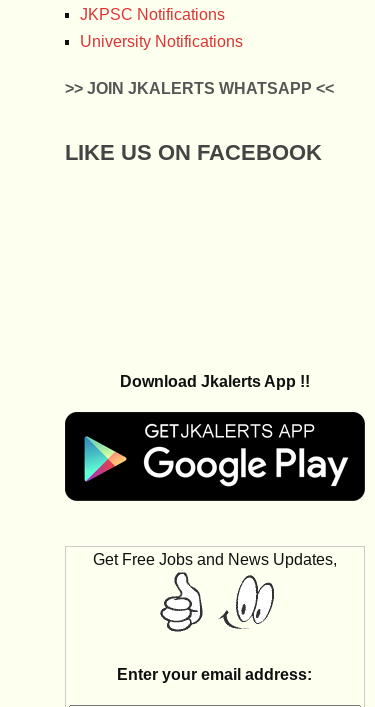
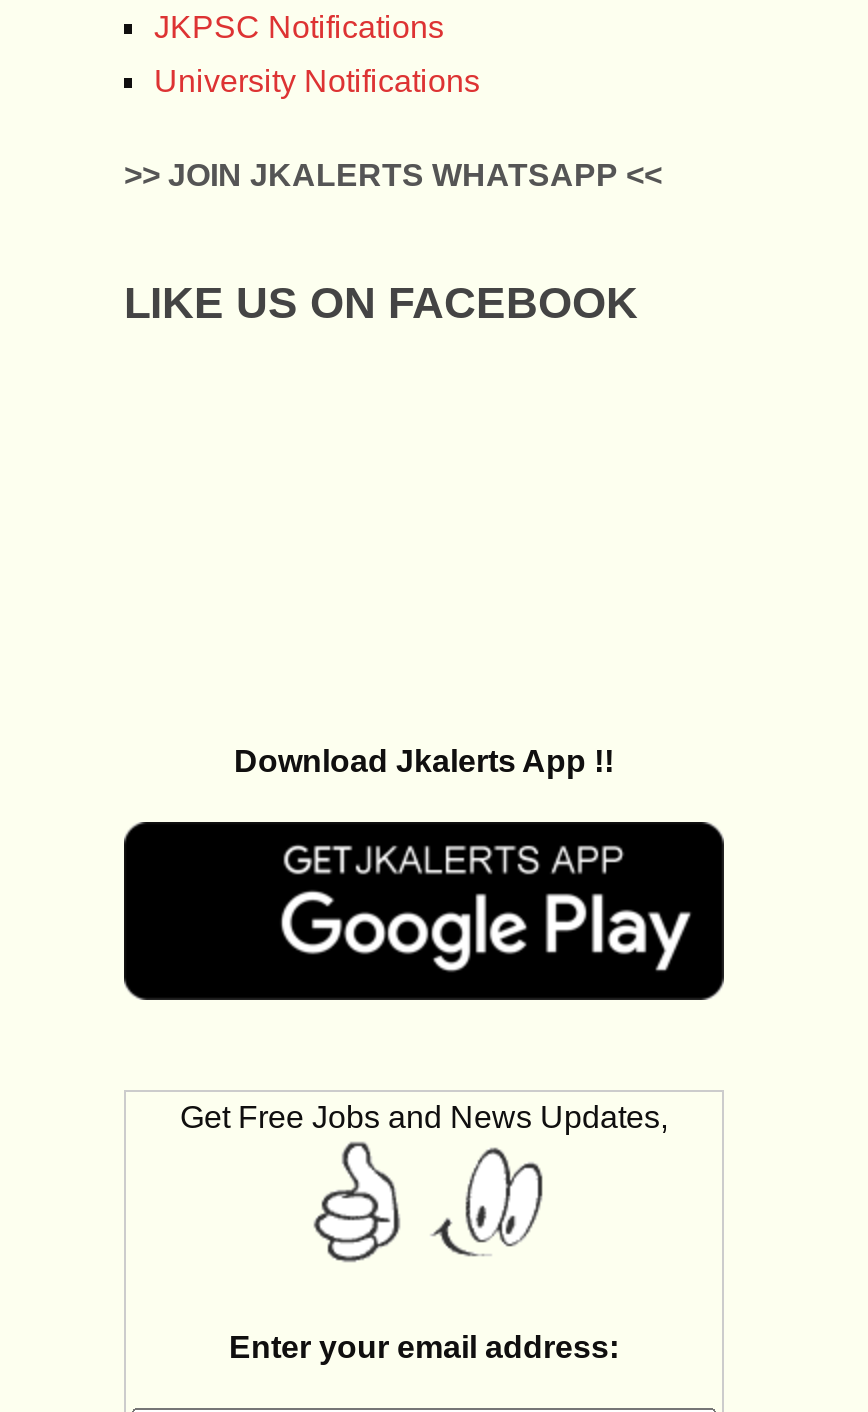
[83,436,127,482] [image] -> none

